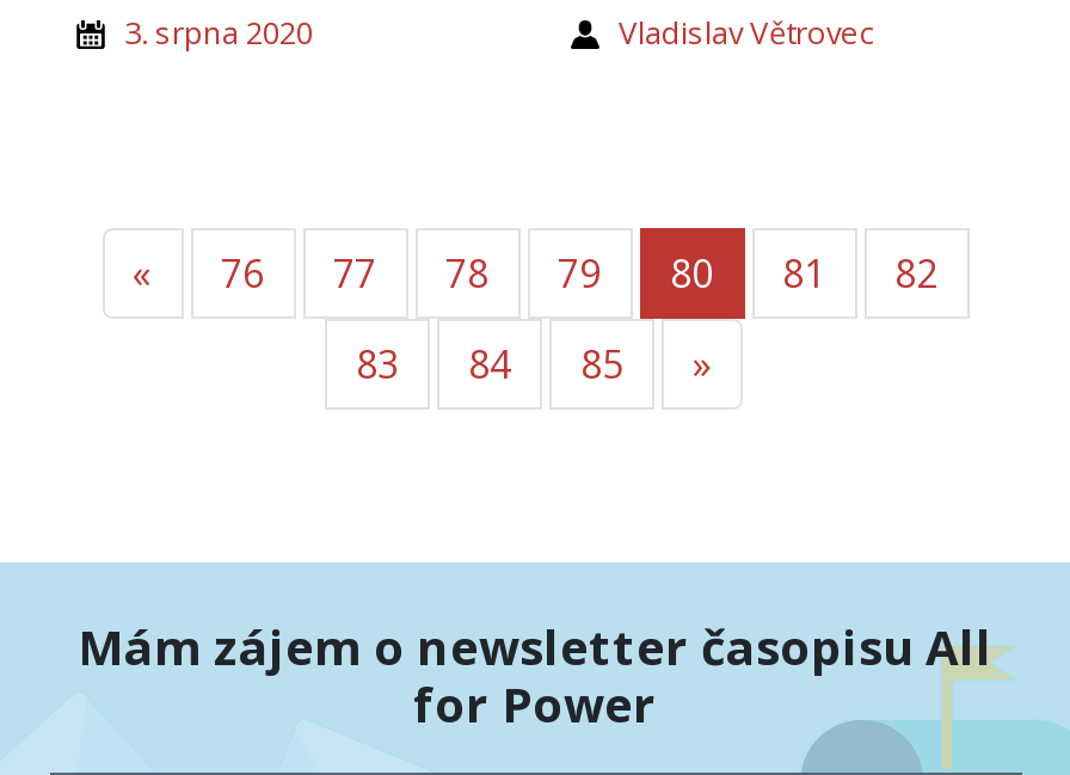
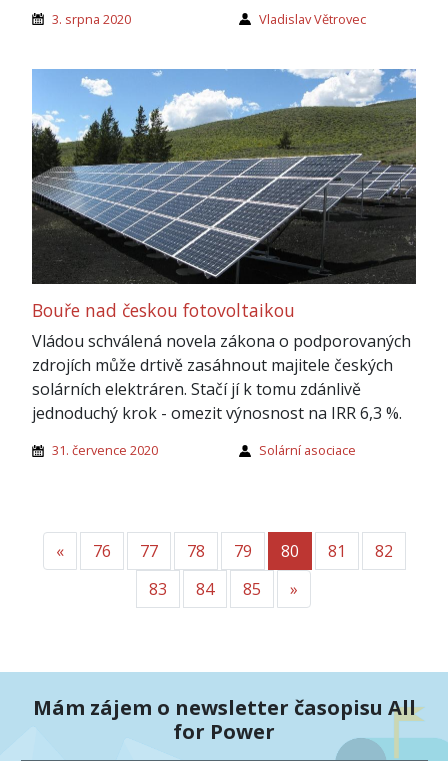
none -> [31,68,417,459] [image] | Bouře nad českou fotovoltaikou | Vládou schválená novela zákona o podporovaných | zdrojích může drtivě zasáhnout majitele českých | solárních elektráren. Stačí jí k tomu zdánlivě | jednoduchý krok - omezit výnosnost na IRR 6,3 %. | 31. července 2020 | Solární asociace

